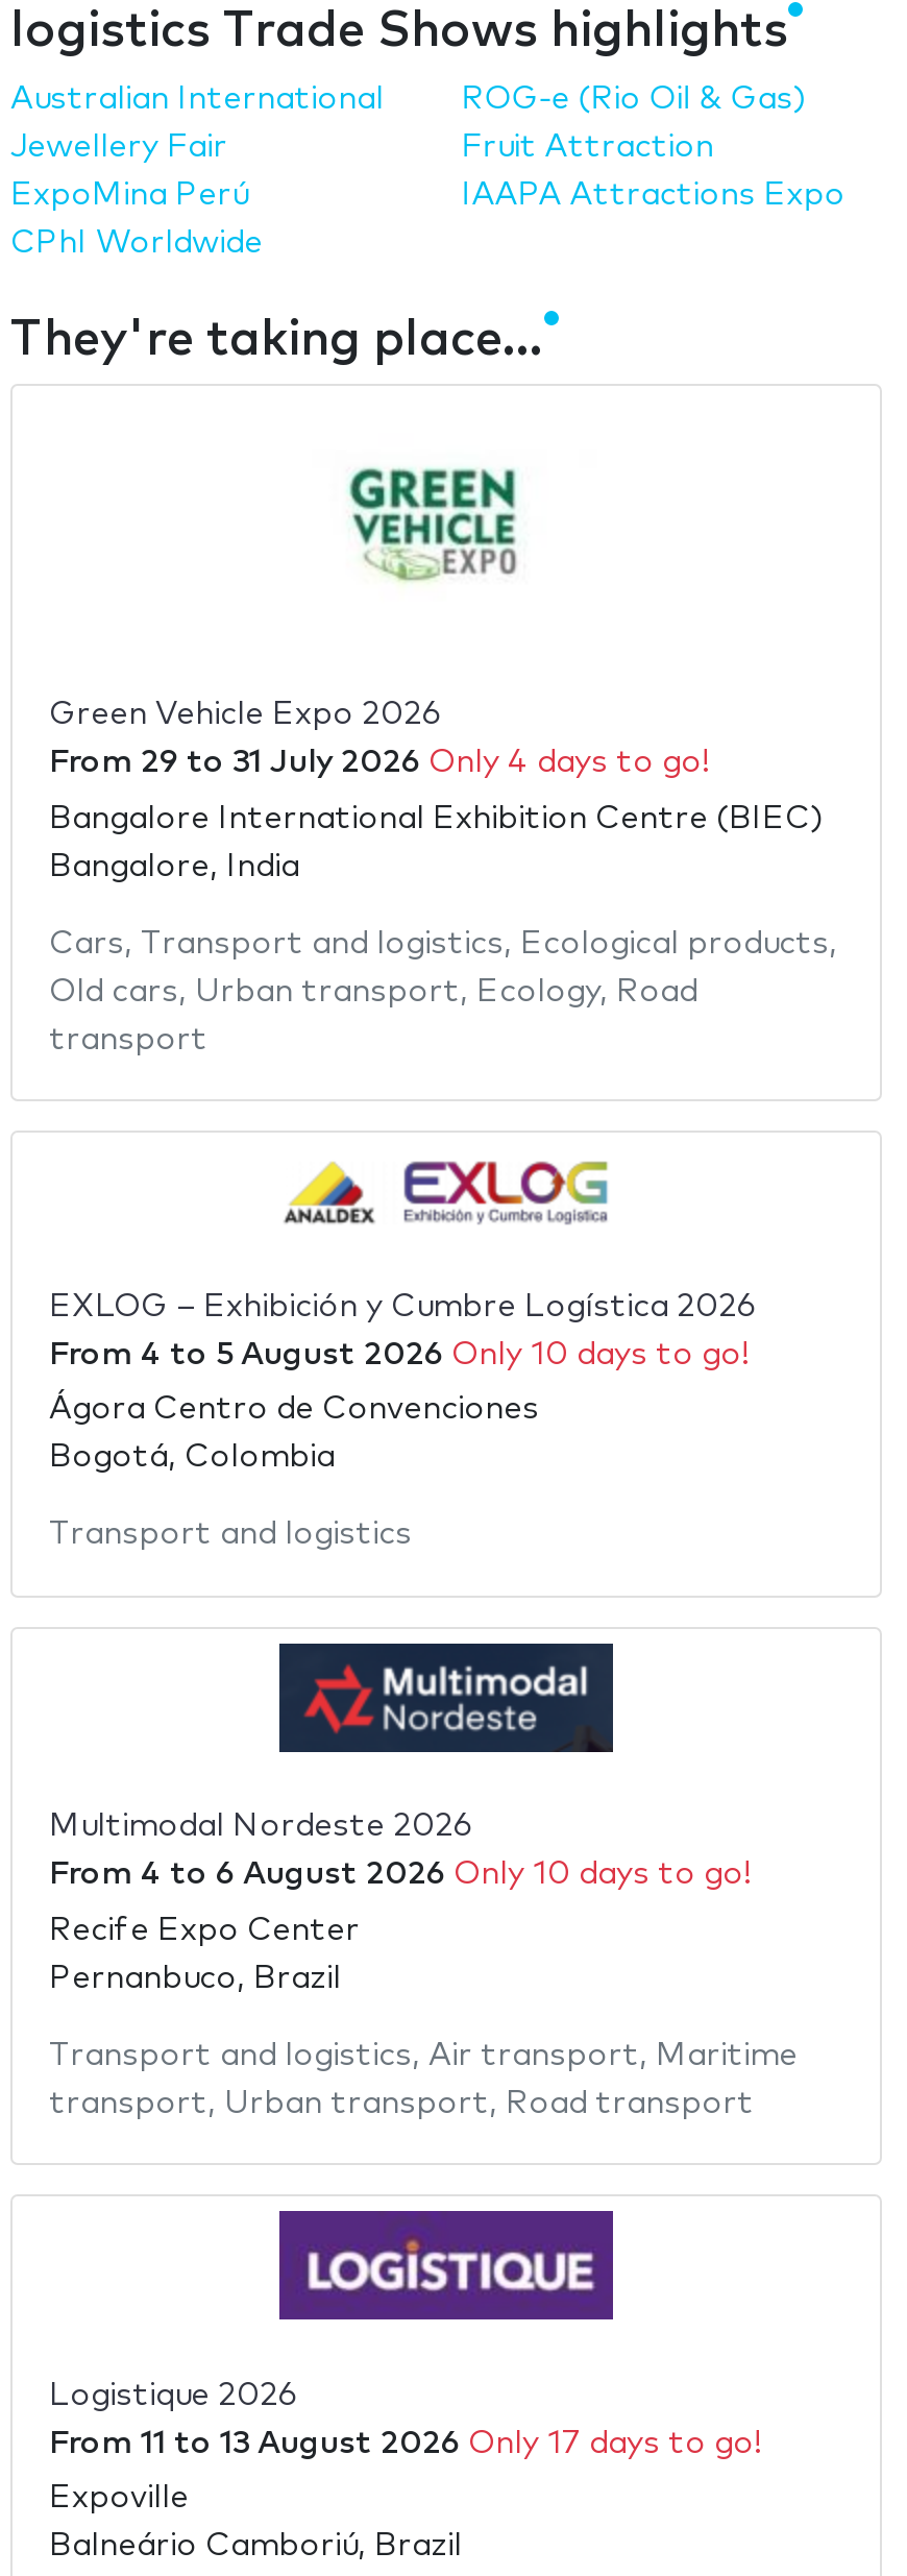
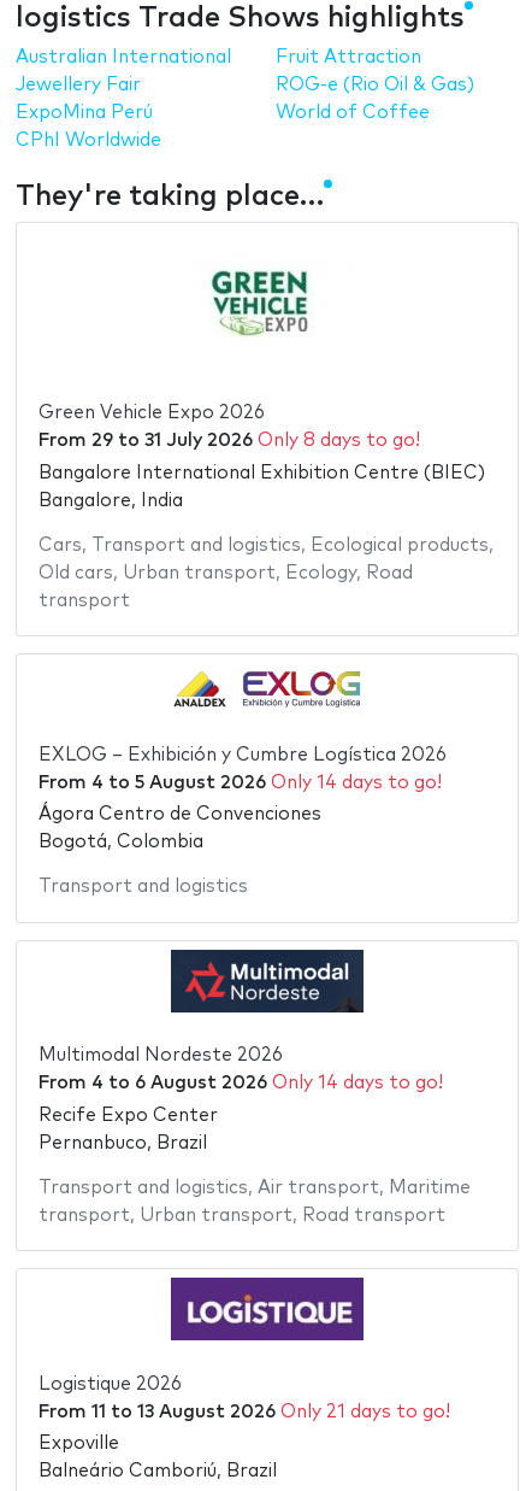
moved [461,83,805,114] -> [276,75,475,94]: ROG-e (Rio Oil & Gas)
moved [461,131,714,162] -> [276,48,422,66]: Fruit Attraction
[461,179,845,210] IAAPA Attractions Expo -> [276,103,430,121] World of Coffee
[49,747,710,778] From 29 to 31 July 2026 Only 4 days to go! -> [38,432,419,450] From 29 to 31 July 2026 Only 8 days to go!
[49,1338,750,1370] From 4 to 5 August 2026 Only 10 days to go! -> [38,773,441,791] From 4 to 5 August 2026 Only 14 days to go!
[49,1859,752,1890] From 4 to 6 August 2026 Only 10 days to go! -> [38,1074,442,1092] From 4 to 6 August 2026 Only 14 days to go!
[49,2427,762,2458] From 11 to 13 August 2026 Only 17 days to go! -> [38,1403,450,1421] From 11 to 13 August 2026 Only 21 days to go!

